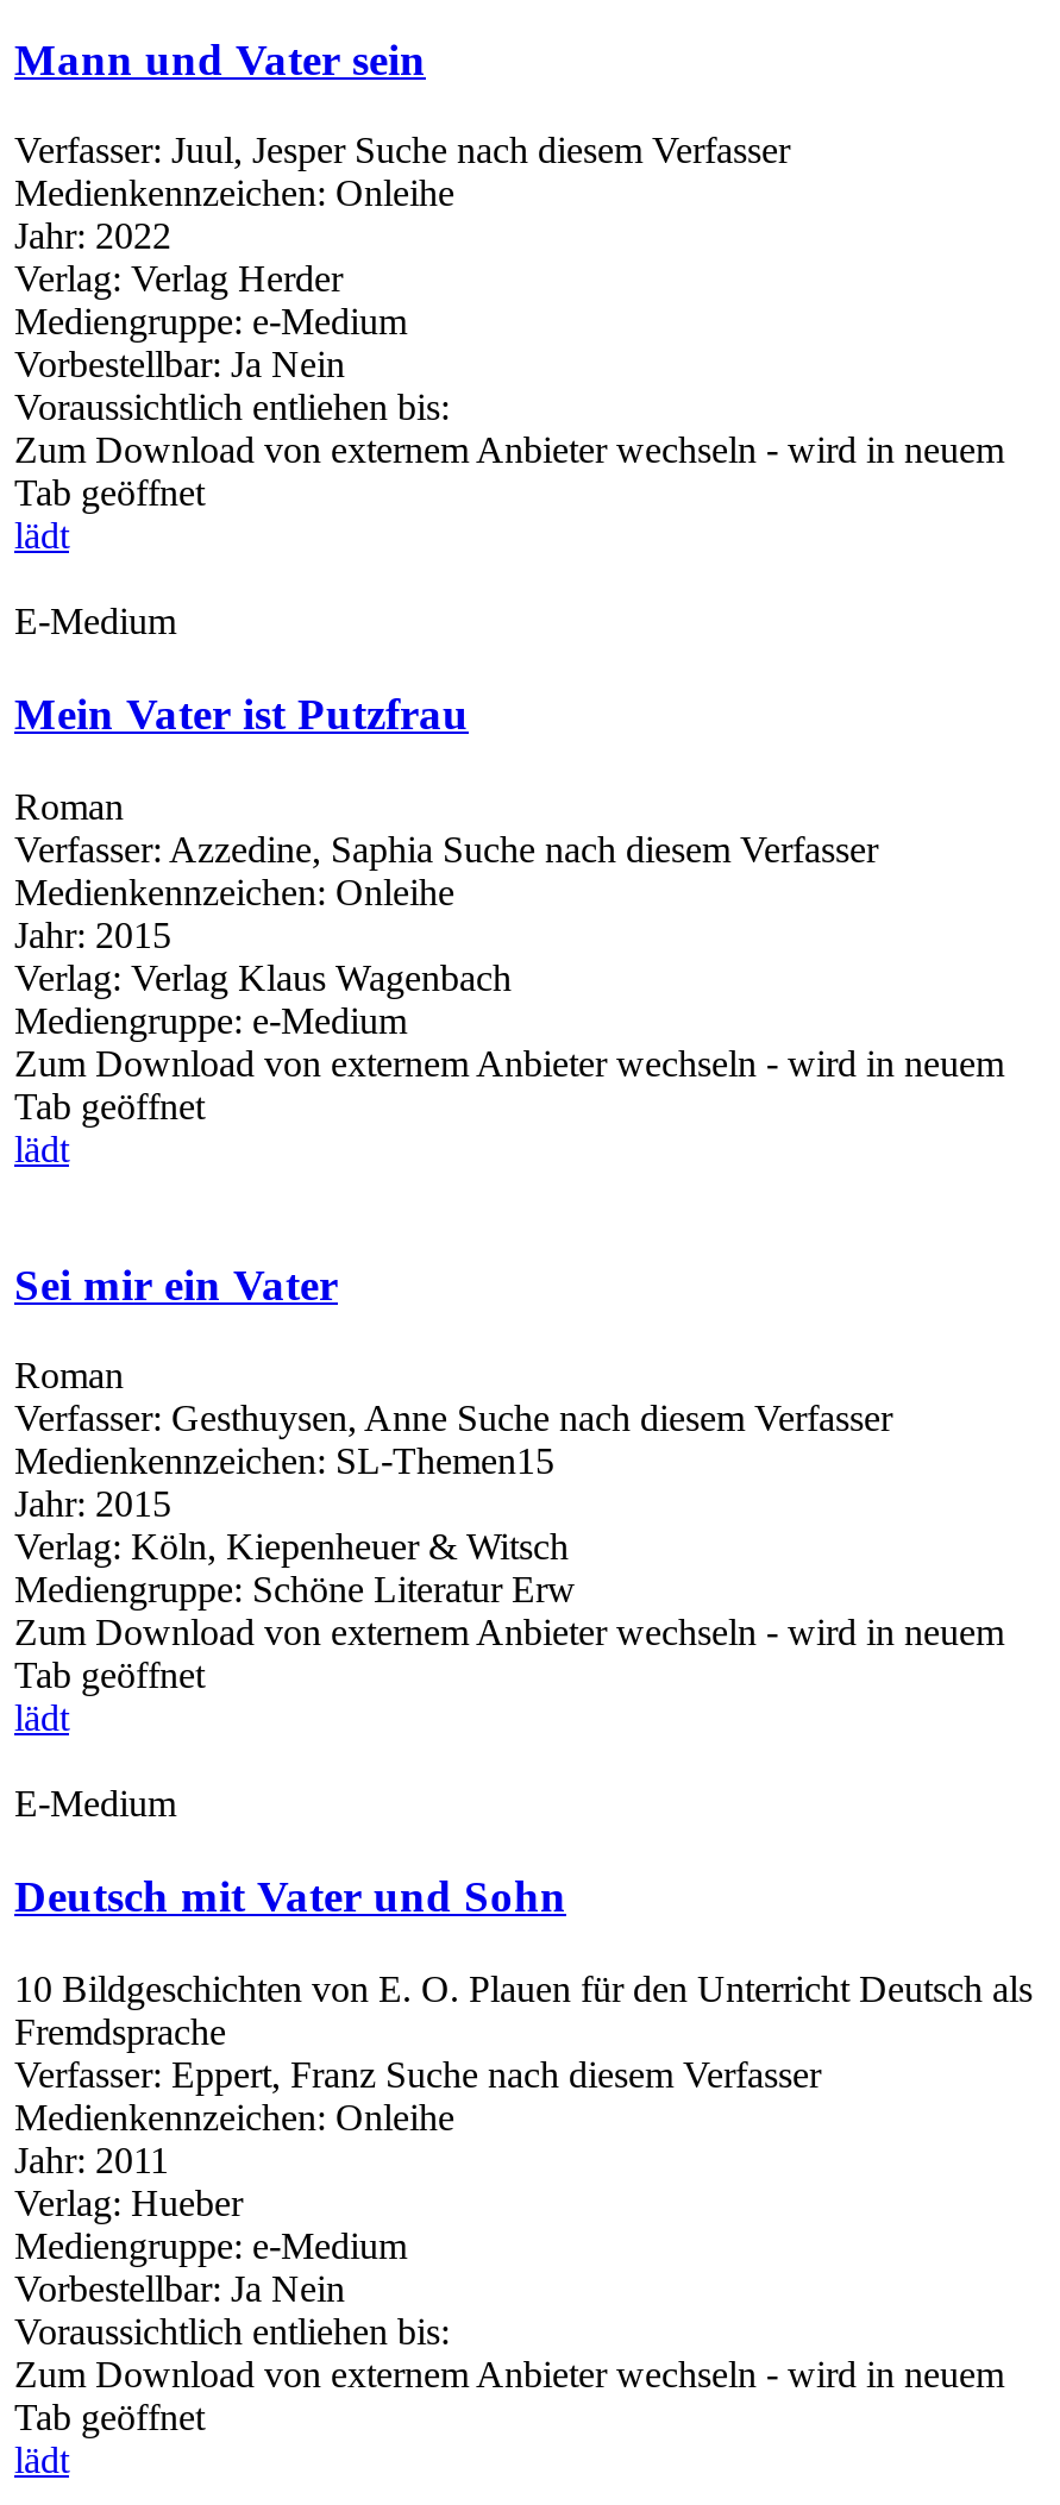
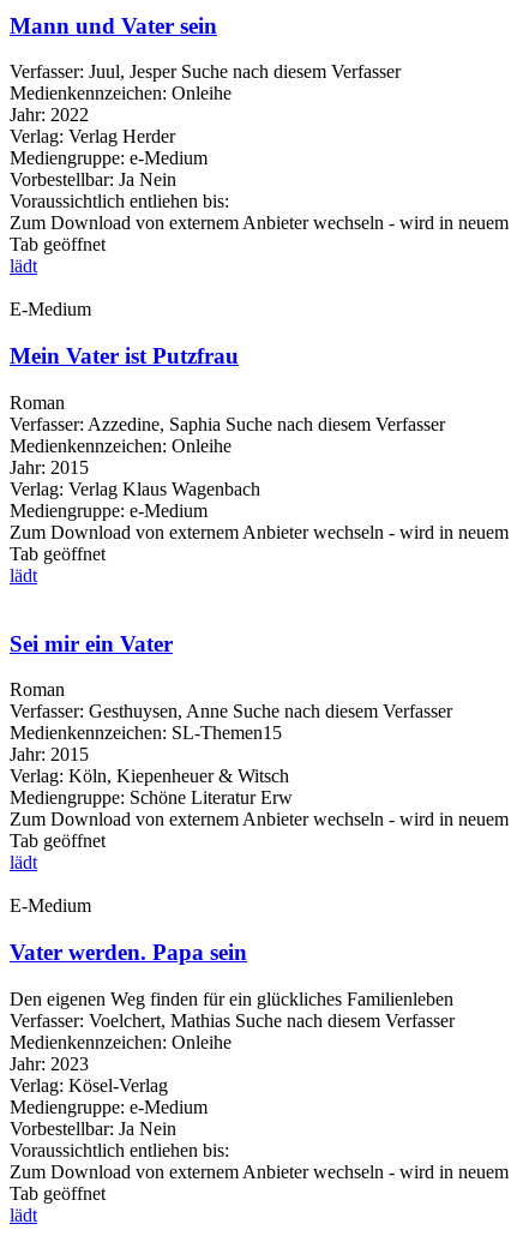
[14,1871,566,1921] Deutsch mit Vater und Sohn -> [10,940,247,965] Vater werden. Papa sein
[14,1968,1033,2094] 10 Bildgeschichten von E. O. Plauen für den Unterricht Deutsch als | Fremdsprache | Verfasser: Eppert, Franz Suche nach diesem Verfasser -> [10,989,455,1031] Den eigenen Weg finden für ein glückliches Familienleben | Verfasser: Voelchert, Mathias Suche nach diesem Verfasser
[14,2139,169,2180] Jahr: 2011 -> [10,1053,89,1074] Jahr: 2023
[14,2182,243,2223] Verlag: Hueber -> [10,1075,168,1095] Verlag: Kösel-Verlag

